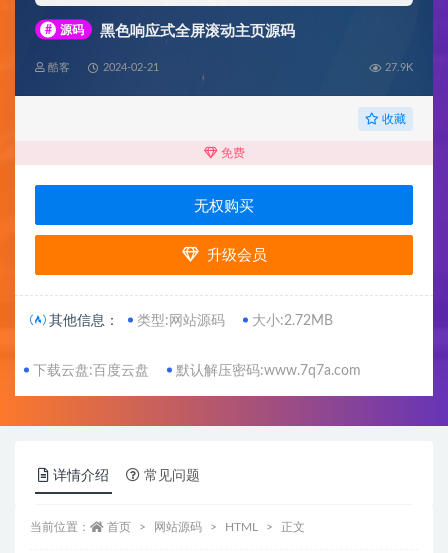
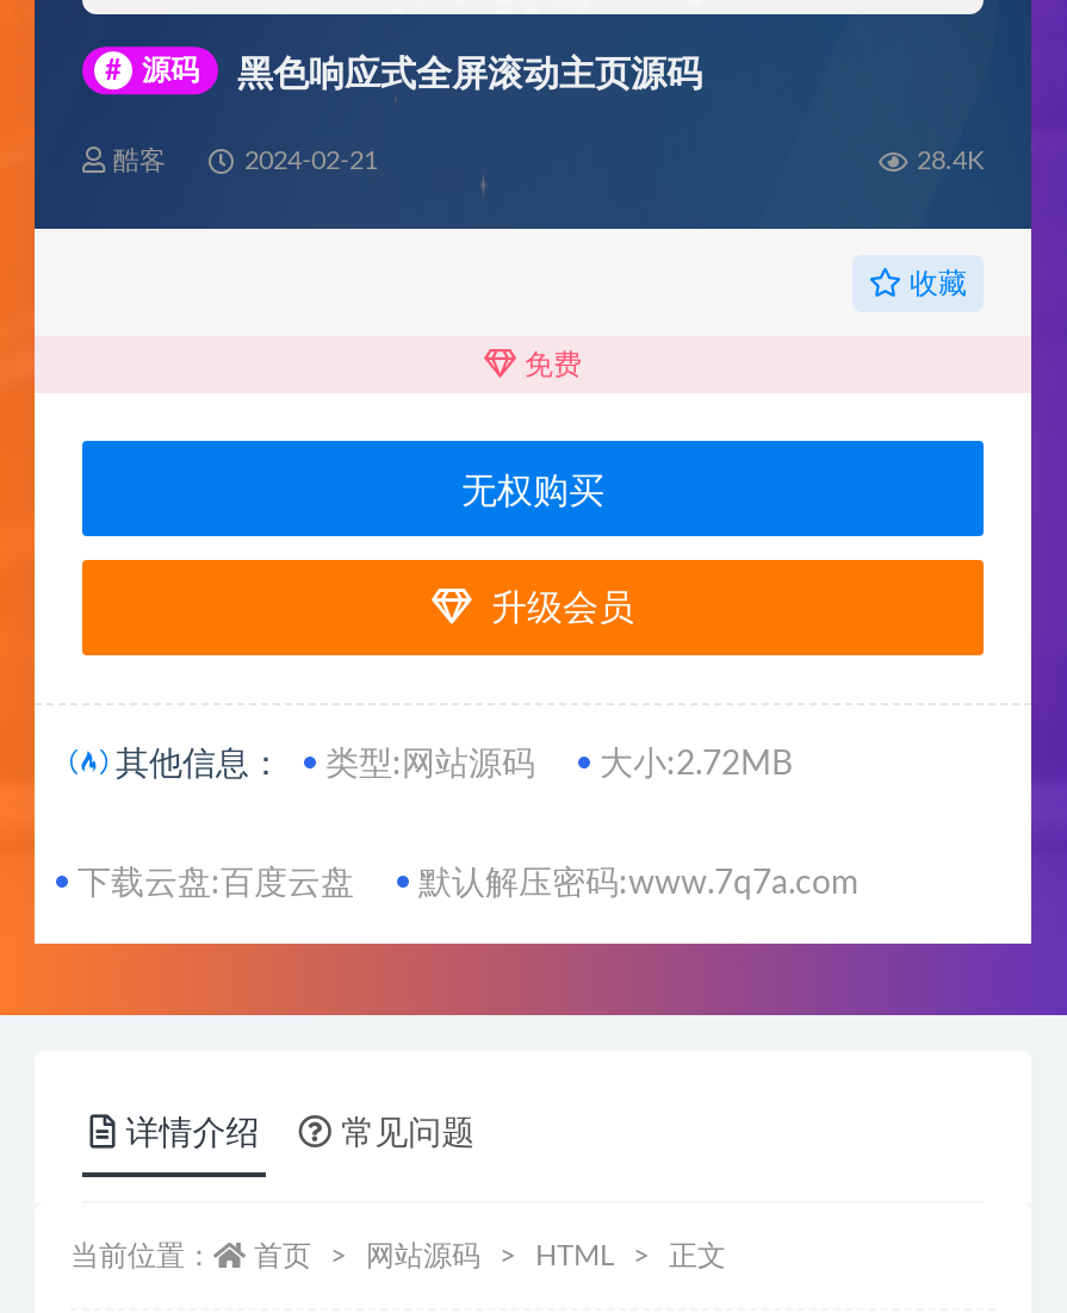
[385,62,413,73] 27.9K -> [917,148,984,175] 28.4K

